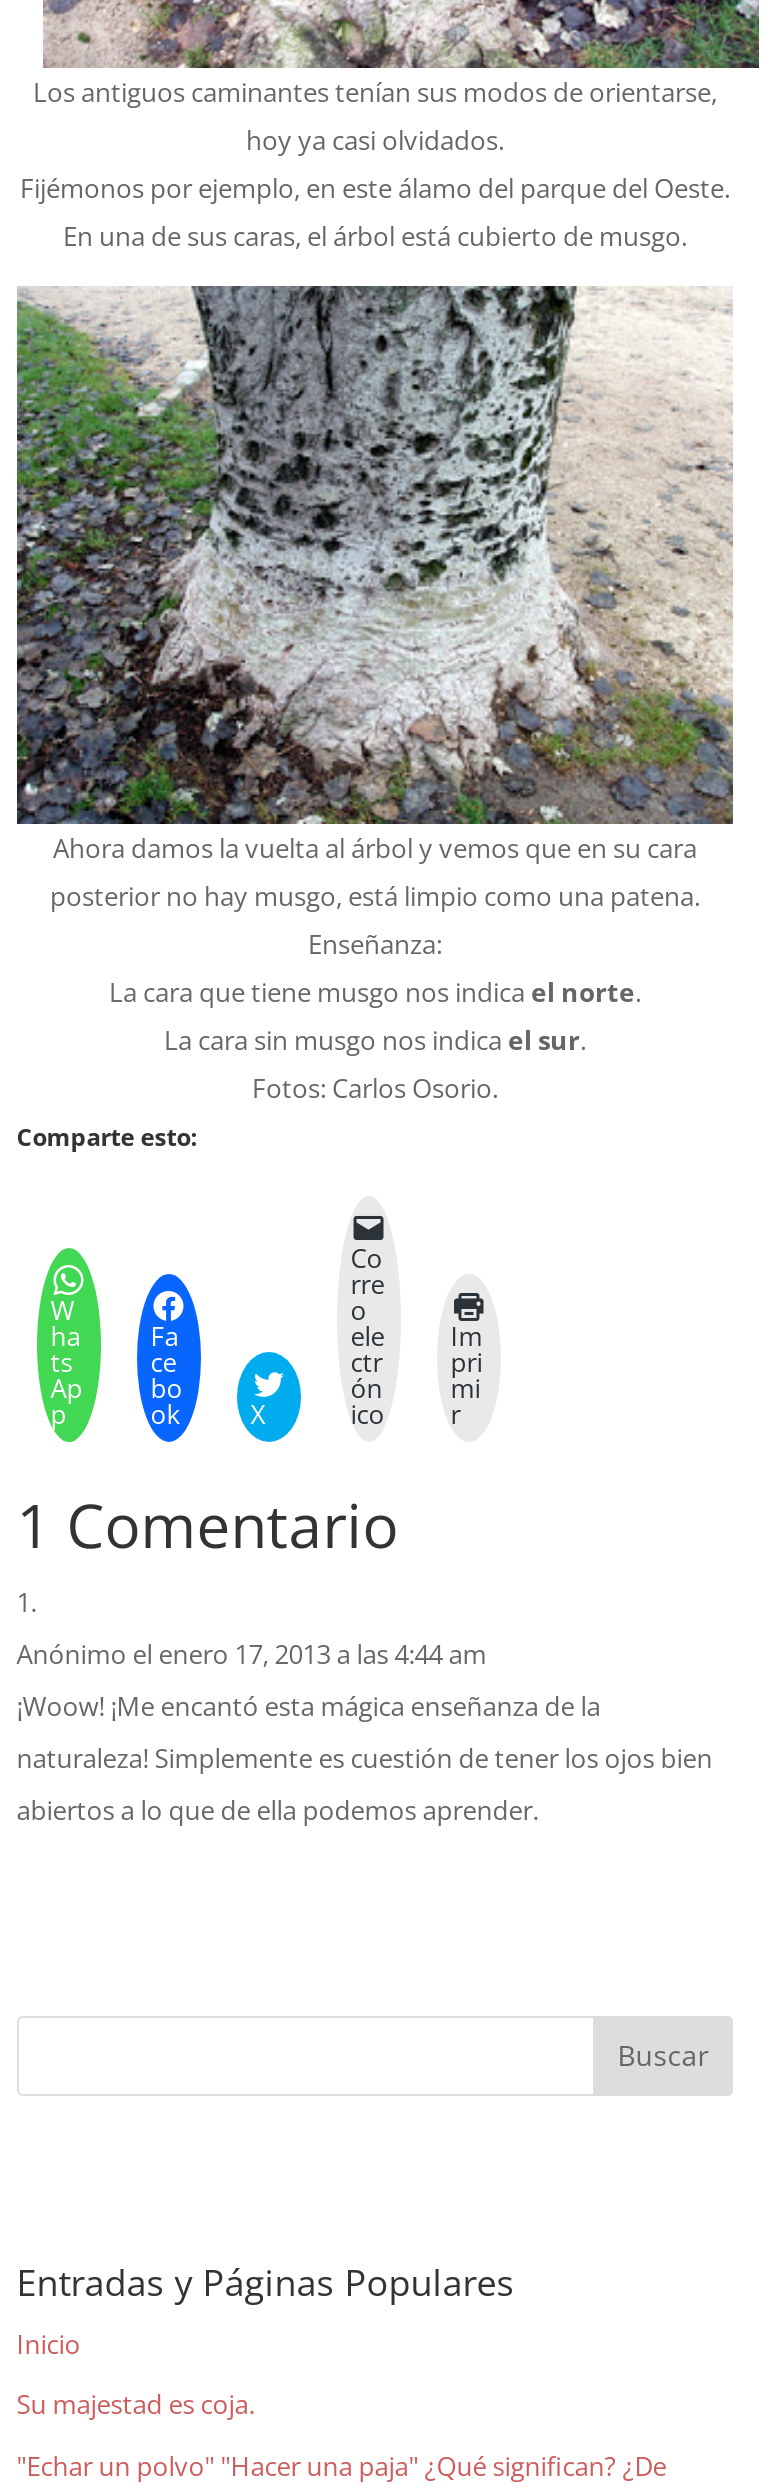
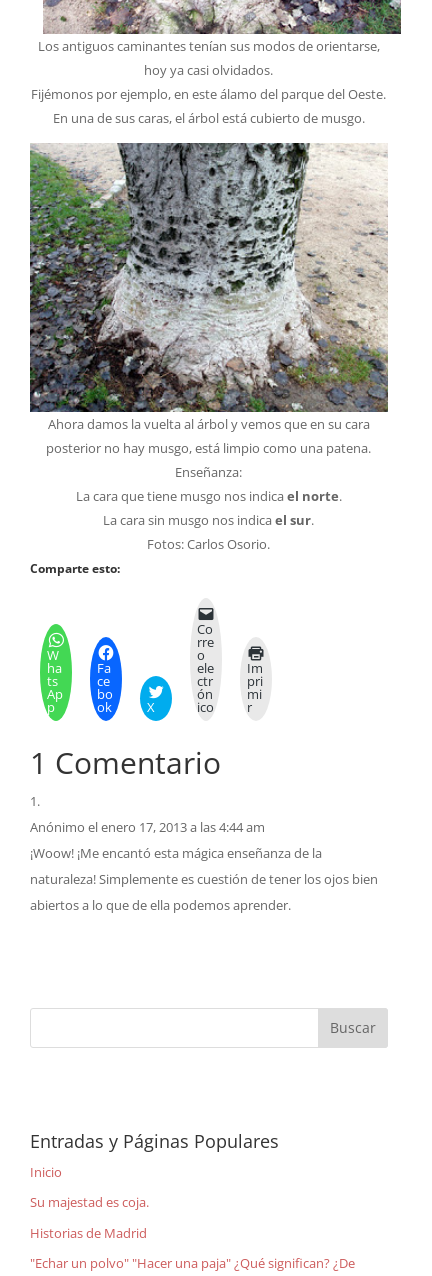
none -> [30,1224,147,1242] Historias de Madrid

